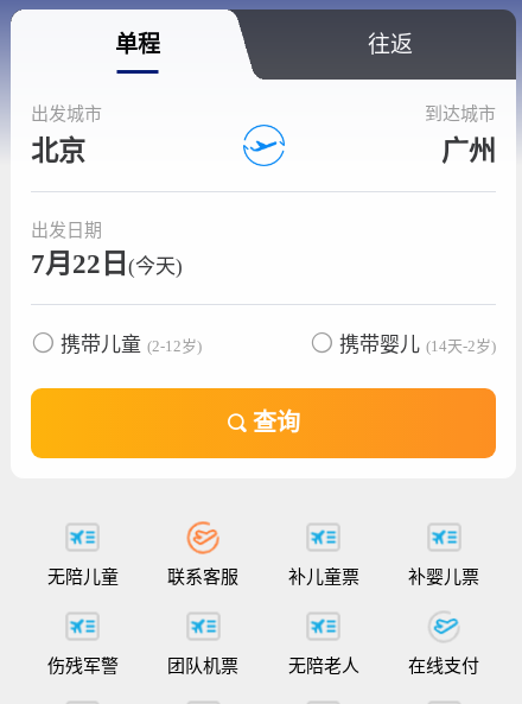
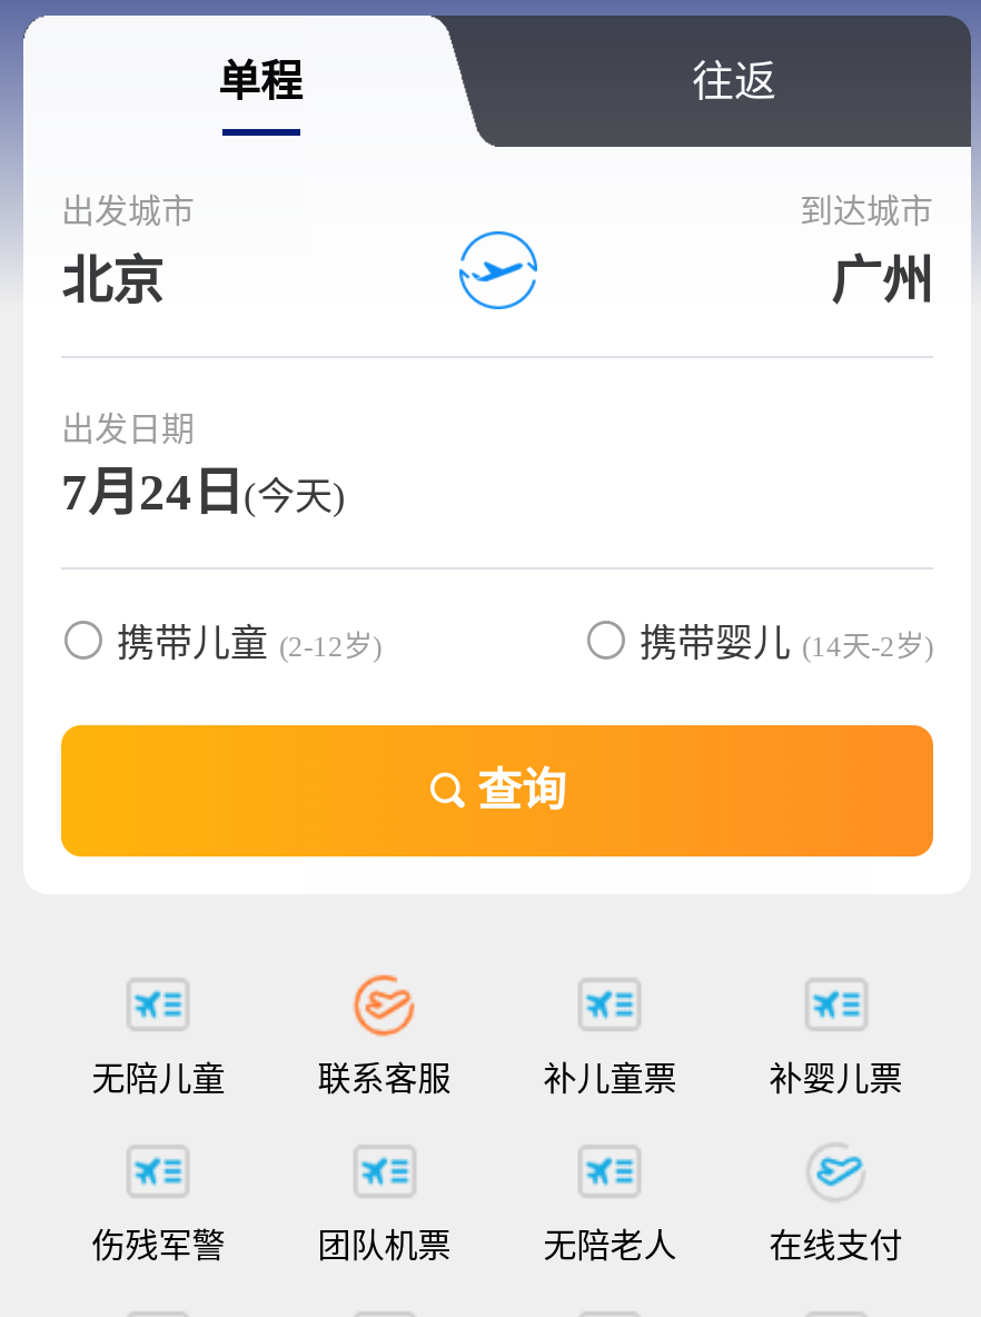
[31,249,183,278] 7月22日(今天) -> [61,464,346,519] 7月24日(今天)

